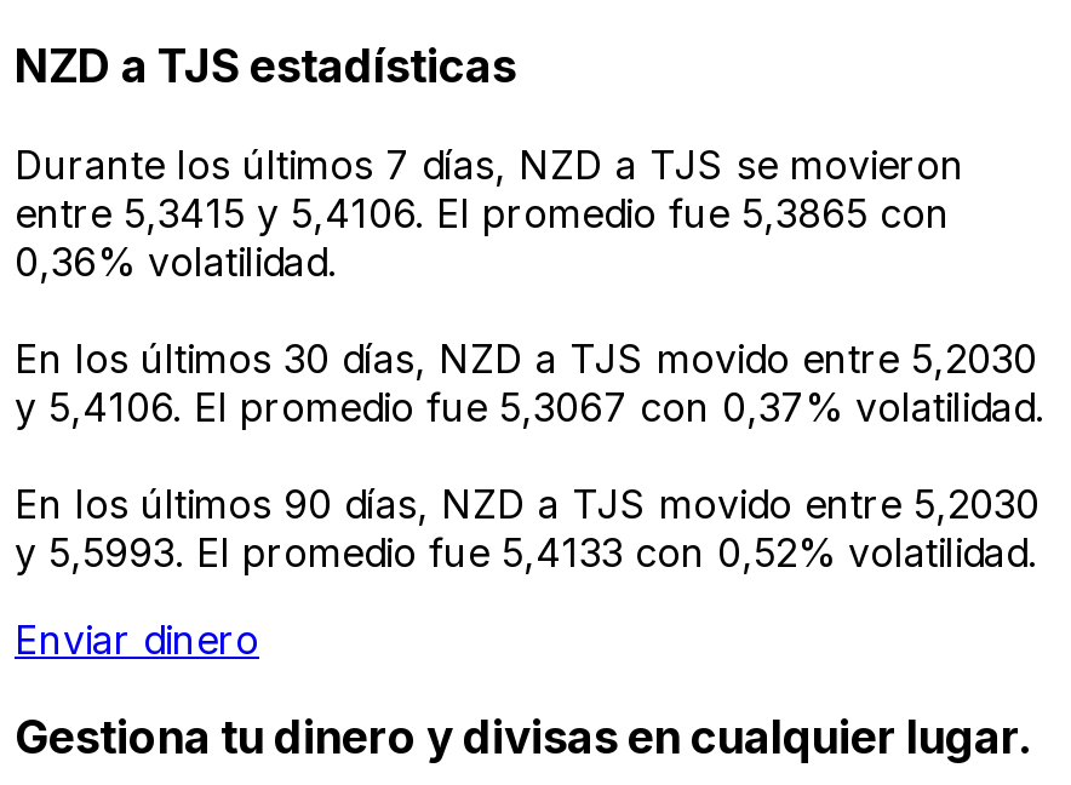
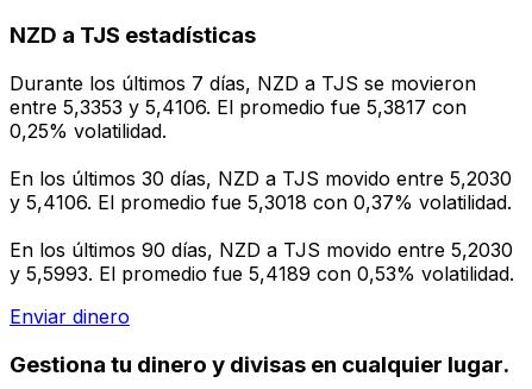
[15,189,950,238] entre 5,3415 y 5,4106. El promedio fue 5,3865 con -> [10,95,467,119] entre 5,3353 y 5,4106. El promedio fue 5,3817 con
[15,238,337,286] 0,36% volatilidad. -> [10,119,167,143] 0,25% volatilidad.
[15,383,1044,432] y 5,4106. El promedio fue 5,3067 con 0,37% volatilidad. -> [10,190,512,214] y 5,4106. El promedio fue 5,3018 con 0,37% volatilidad.
[15,528,1037,577] y 5,5993. El promedio fue 5,4133 con 0,52% volatilidad. -> [10,262,514,286] y 5,5993. El promedio fue 5,4189 con 0,53% volatilidad.

